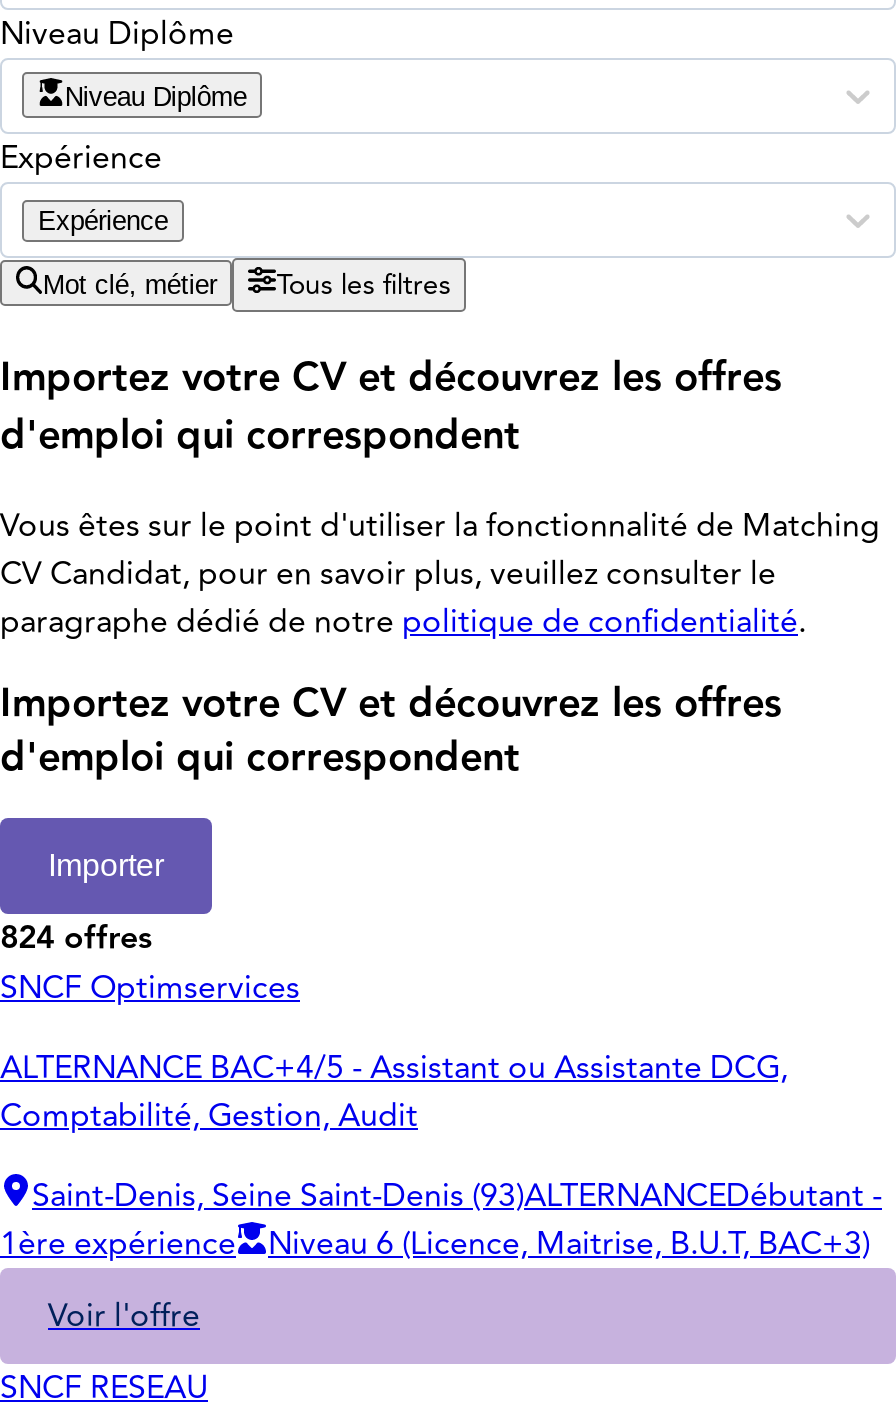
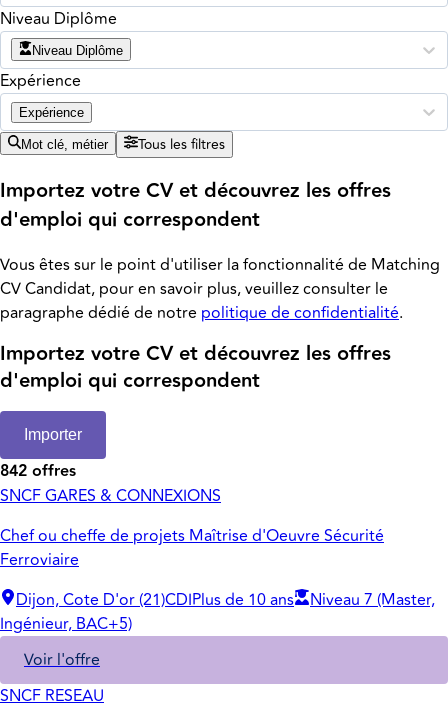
[0,914,300,1012] 824 offres | SNCF Optimservices -> [0,459,221,508] 842 offres | SNCF GARES & CONNEXIONS
[0,1044,788,1140] ALTERNANCE BAC+4/5 - Assistant ou Assistante DCG, | Comptabilité, Gestion, Audit -> [0,524,384,572] Chef ou cheffe de projets Maîtrise d'Oeuvre Sécurité | Ferroviaire
[0,1172,882,1268] Saint-Denis, Seine Saint-Denis (93)ALTERNANCEDébutant - | 1ère expérience | Niveau 6 (Licence, Maitrise, B.U.T, BAC+3) -> [0,588,435,636] Dijon, Cote D'or (21)CDIPlus de 10 ans | Niveau 7 (Master, | Ingénieur, BAC+5)

